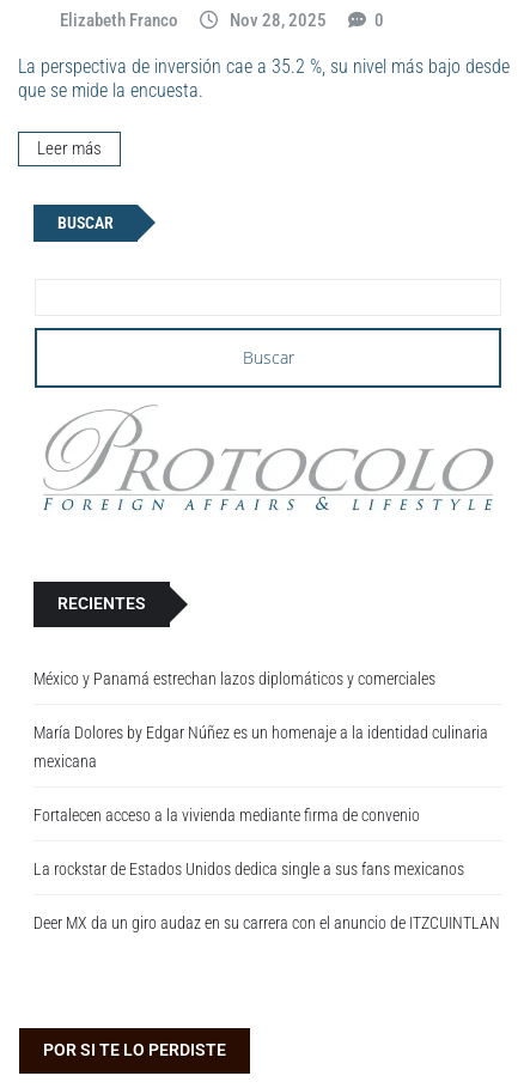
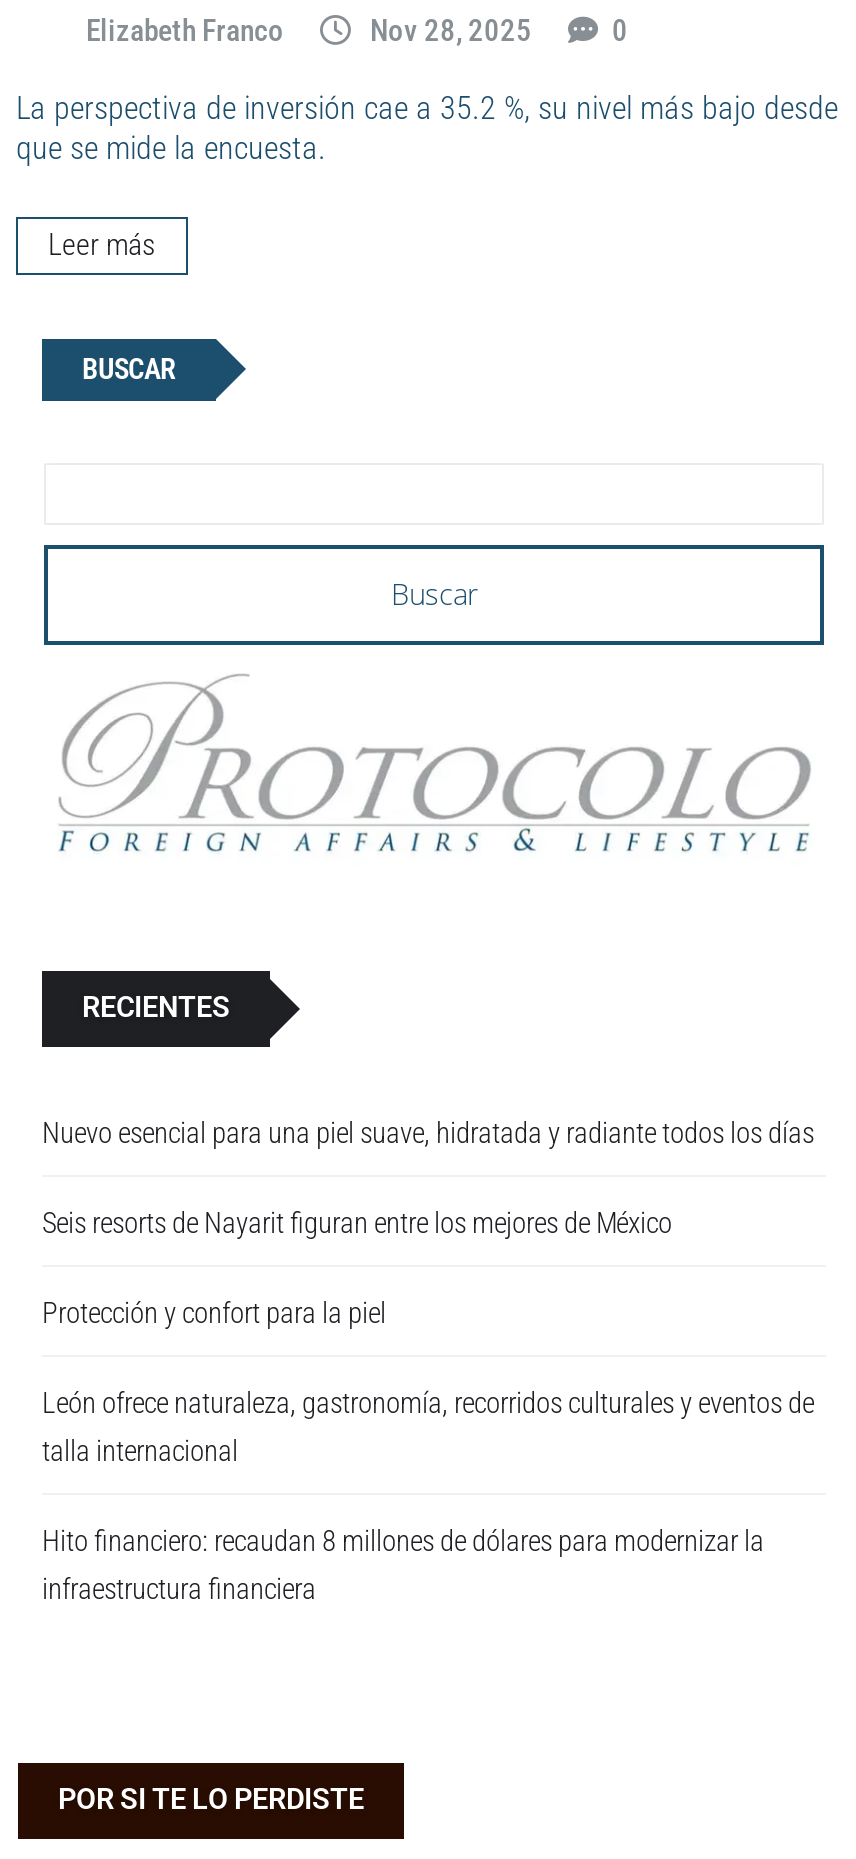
[33,670,435,690] México y Panamá estrechan lazos diplomáticos y comerciales -> [42,1116,814,1150] Nuevo esencial para una piel suave, hidratada y radiante todos los días
[33,723,488,772] María Dolores by Edgar Núñez es un homenaje a la identidad culinaria | mexicana -> [42,1206,672,1240] Seis resorts de Nayarit figuran entre los mejores de México
[33,806,420,826] Fortalecen acceso a la vivienda mediante firma de convenio -> [42,1296,392,1330] Protección y confort para la piel
[33,860,464,880] La rockstar de Estados Unidos dedica single a sus fans mexicanos -> [42,1386,814,1468] León ofrece naturaleza, gastronomía, recorridos culturales y eventos de | talla internacional
[33,914,500,934] Deer MX da un giro audaz en su carrera con el anuncio de ITZCUINTLAN -> [42,1524,764,1606] Hito financiero: recaudan 8 millones de dólares para modernizar la | infraestructura financiera

